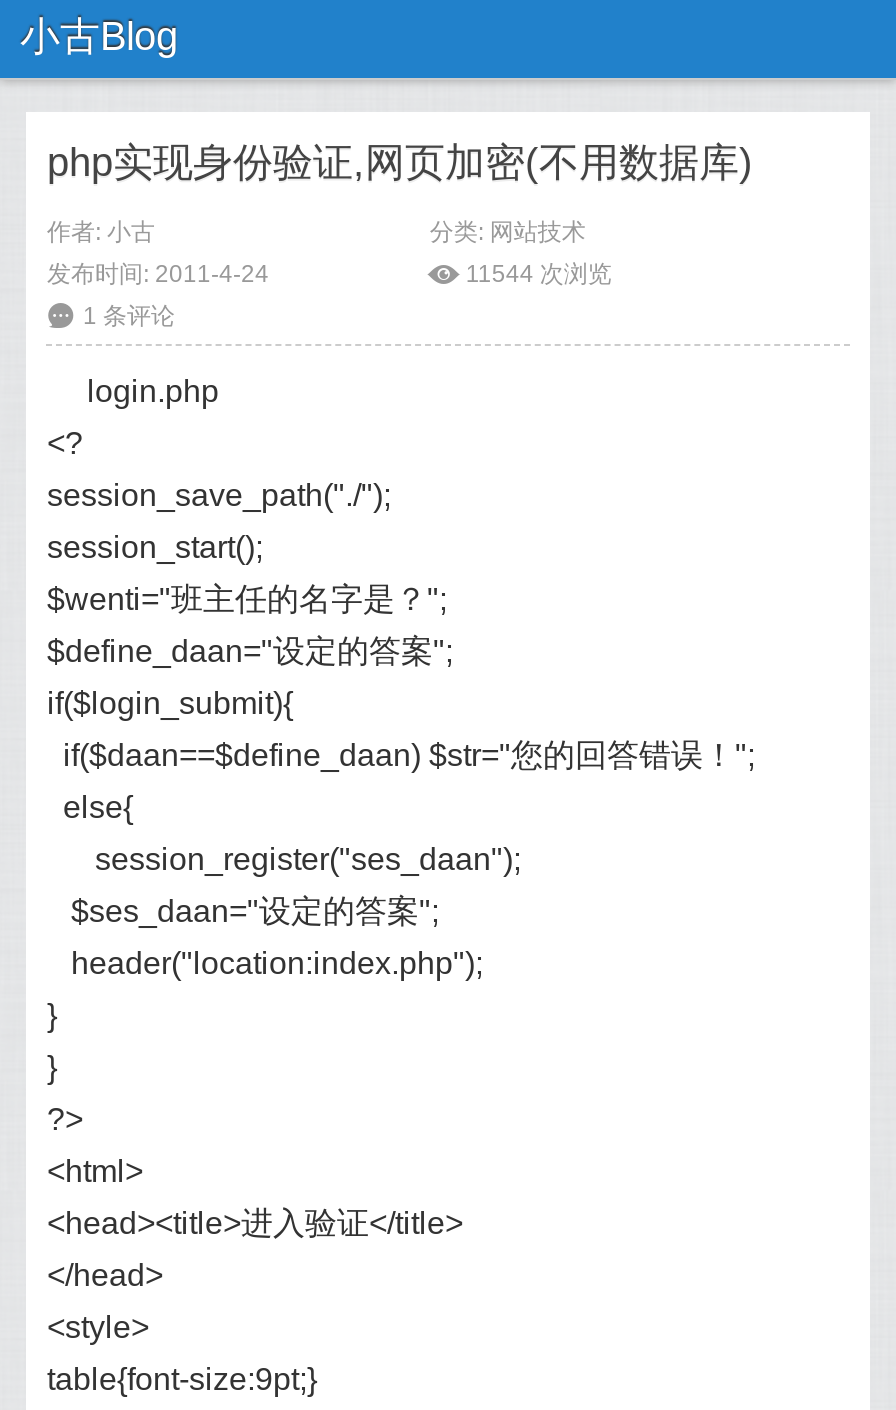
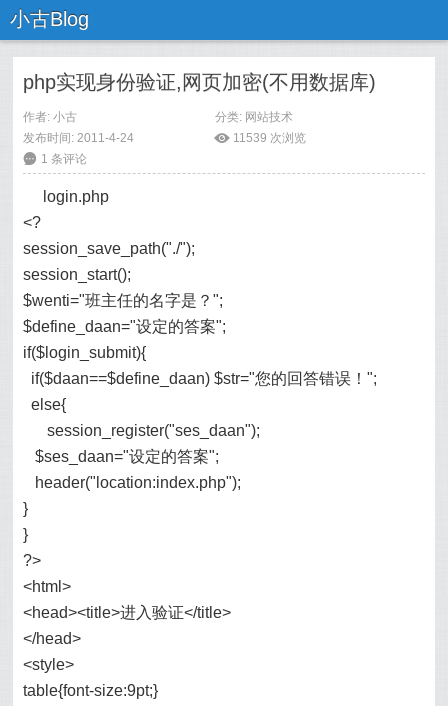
[430,260,612,288] ė 11544 次浏览 -> [215,131,306,145] ė 11539 次浏览

